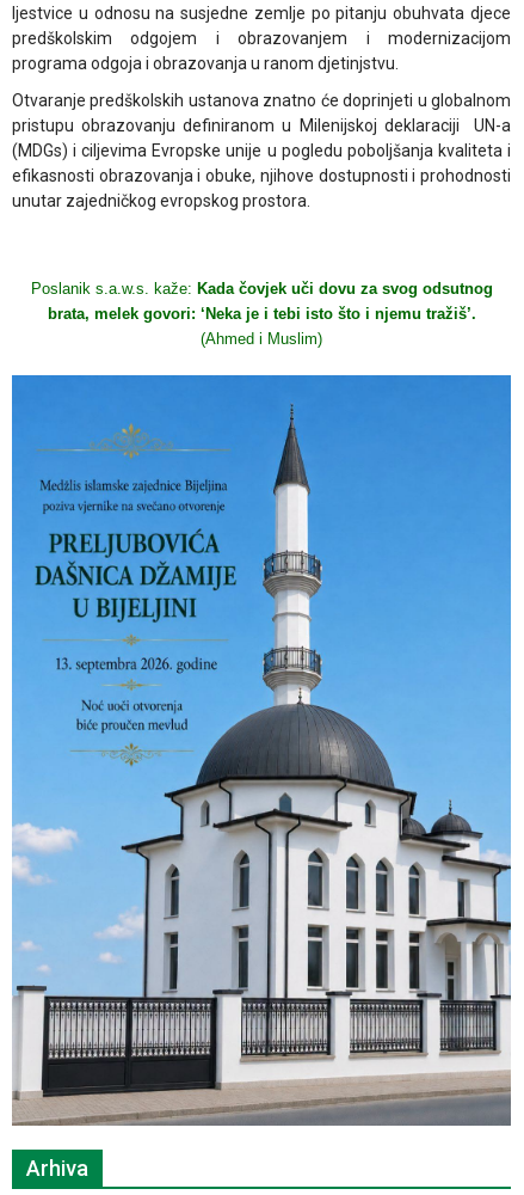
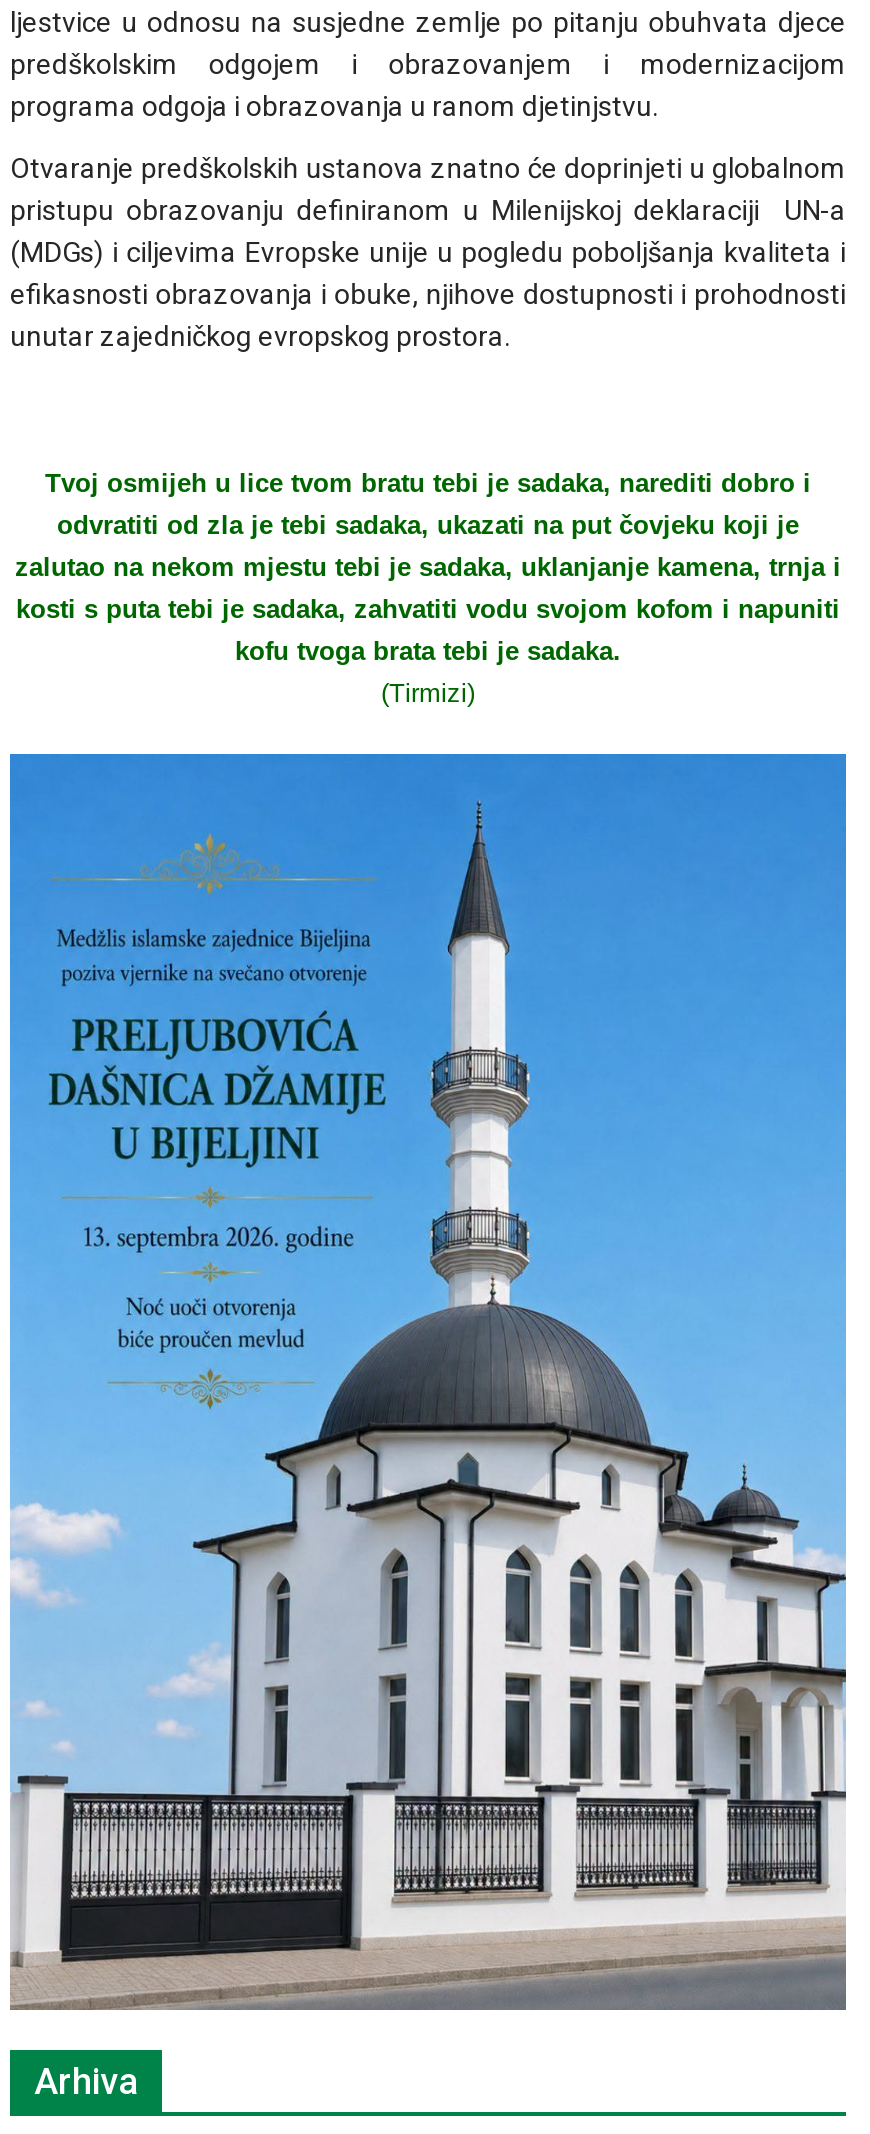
[30,280,492,348] Poslanik s.a.w.s. kaže: Kada čovjek uči dovu za svog odsutnog | brata, melek govori: ‘Neka je i tebi isto što i njemu tražiš’. | (Ahmed i Muslim) -> [15,469,841,709] Tvoj osmijeh u lice tvom bratu tebi je sadaka, narediti dobro i | odvratiti od zla je tebi sadaka, ukazati na put čovjeku koji je | zalutao na nekom mjestu tebi je sadaka, uklanjanje kamena, trnja i | kosti s puta tebi je sadaka, zahvatiti vodu svojom kofom i napuniti | kofu tvoga brata tebi je sadaka. | (Tirmizi)

